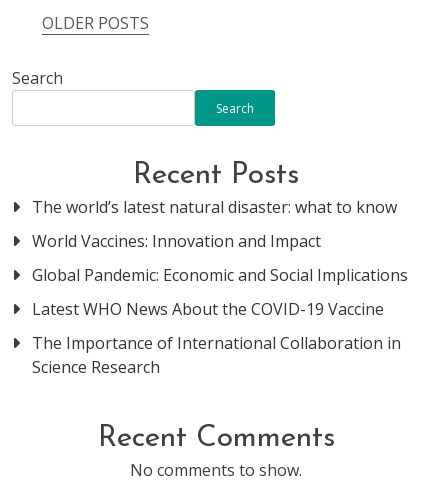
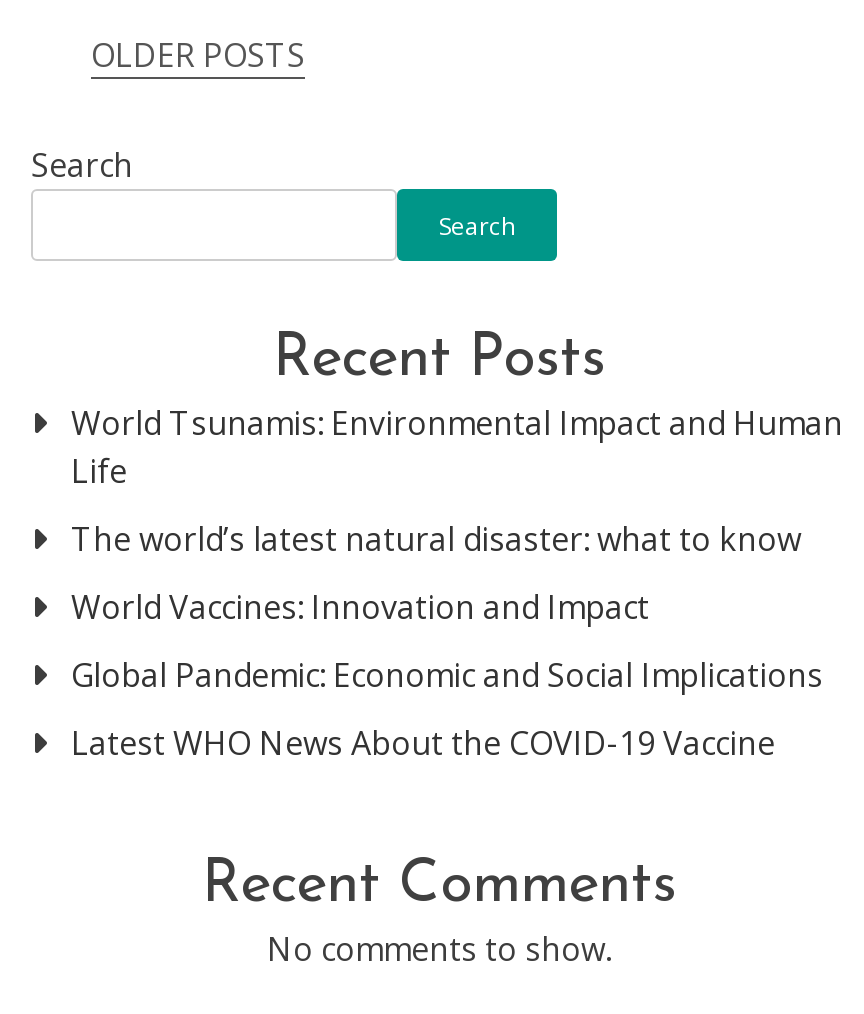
none -> [71,401,843,493] World Tsunamis: Environmental Impact and Human | Life
moved [32,196,408,320] -> [71,517,823,765]: The world’s latest natural disaster: what to know | World Vaccines: Innovation and Impact | Global Pandemic: Economic and Social Implications | Latest WHO News About the COVID-19 Vaccine
[32,332,401,378] The Importance of International Collaboration in | Science Research -> none

